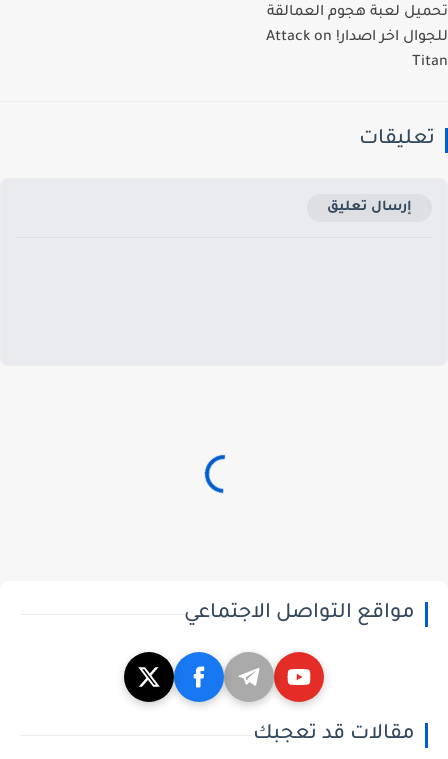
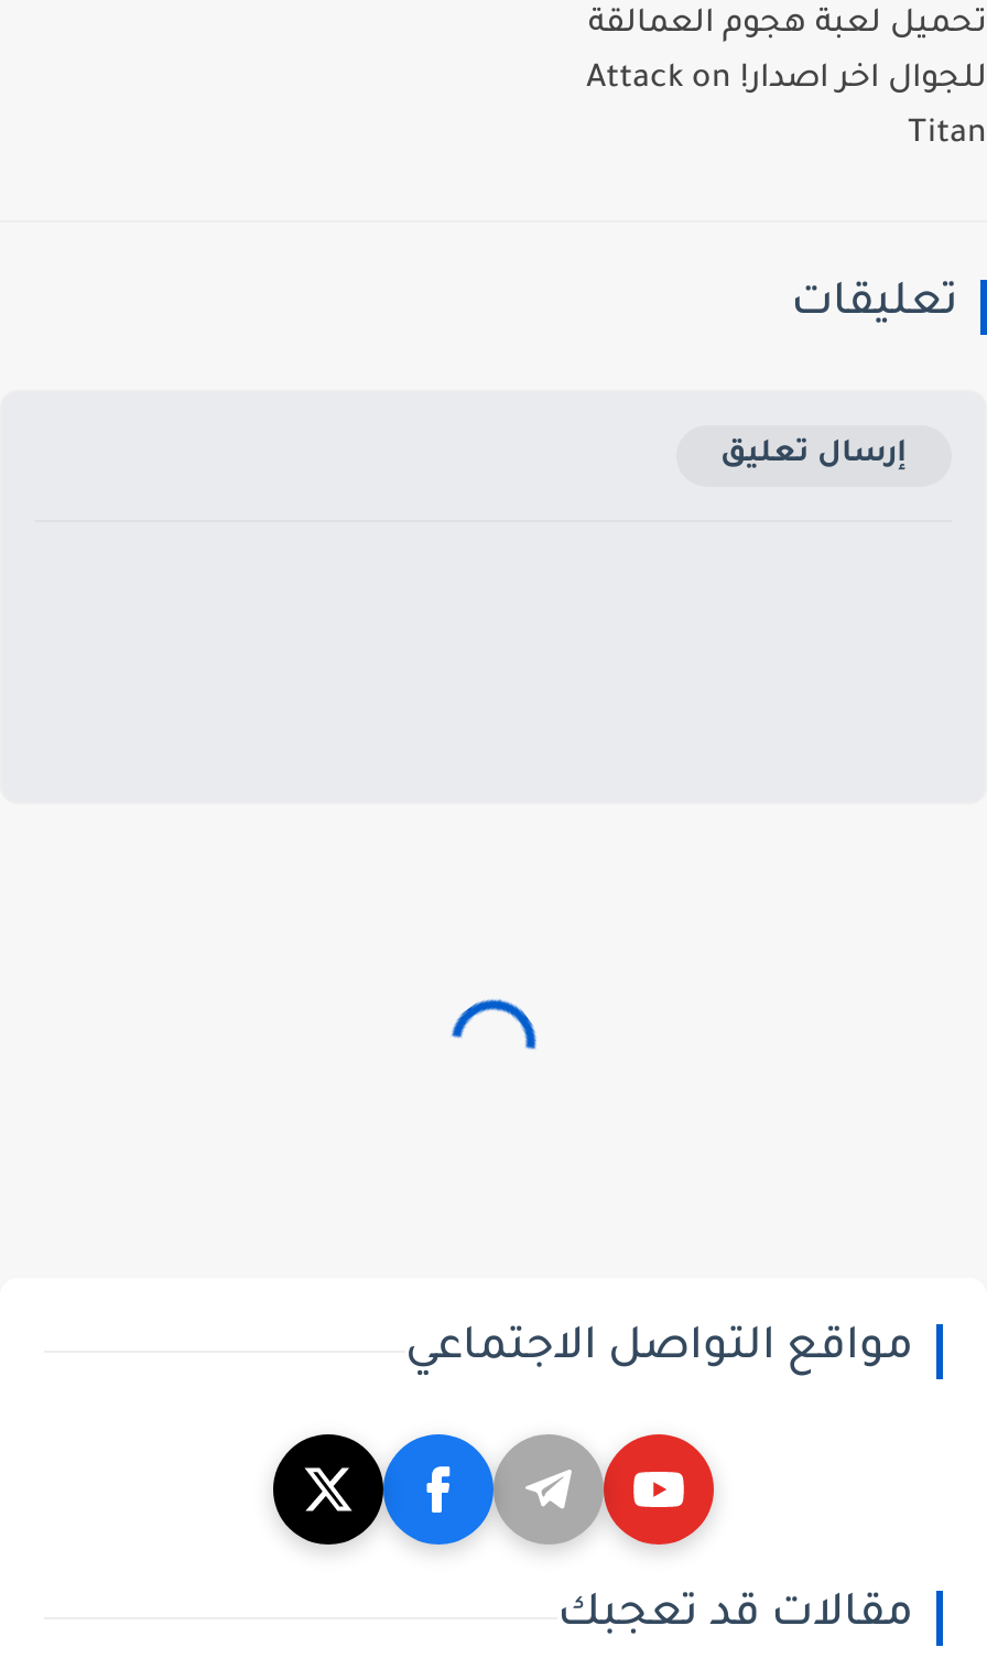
[204,455,243,494] [image] -> [452,998,538,1084] [image]

